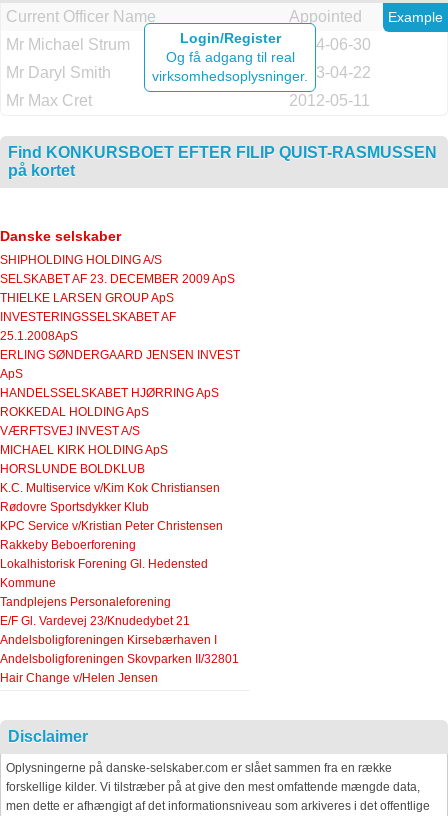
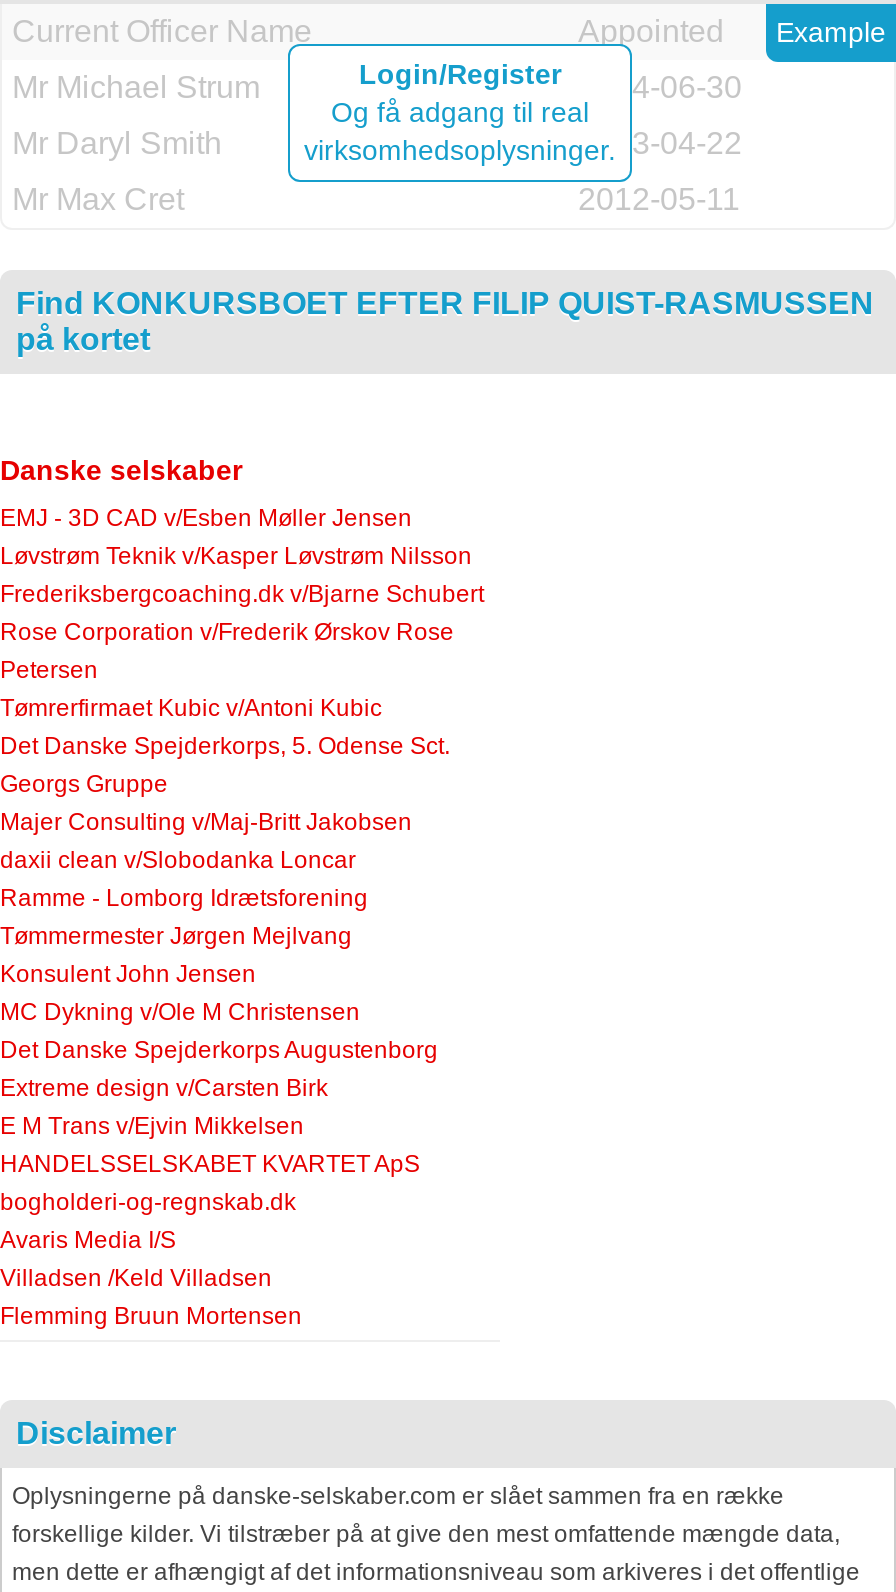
[0,253,240,685] SHIPHOLDING HOLDING A/S | SELSKABET AF 23. DECEMBER 2009 ApS | THIELKE LARSEN GROUP ApS | INVESTERINGSSELSKABET AF | 25.1.2008ApS | ERLING SØNDERGAARD JENSEN INVEST | ApS | HANDELSSELSKABET HJØRRING ApS | ROKKEDAL HOLDING ApS | VÆRFTSVEJ INVEST A/S | MICHAEL KIRK HOLDING ApS | HORSLUNDE BOLDKLUB | K.C. Multiservice v/Kim Kok Christiansen | Rødovre Sportsdykker Klub | KPC Service v/Kristian Peter Christensen | Rakkeby Beboerforening | Lokalhistorisk Forening Gl. Hedensted | Kommune | Tandplejens Personaleforening | E/F Gl. Vardevej 23/Knudedybet 21 | Andelsboligforeningen Kirsebærhaven I | Andelsboligforeningen Skovparken II/32801 | Hair Change v/Helen Jensen -> [0,504,484,1330] EMJ - 3D CAD v/Esben Møller Jensen | Løvstrøm Teknik v/Kasper Løvstrøm Nilsson | Frederiksbergcoaching.dk v/Bjarne Schubert | Rose Corporation v/Frederik Ørskov Rose | Petersen | Tømrerfirmaet Kubic v/Antoni Kubic | Det Danske Spejderkorps, 5. Odense Sct. | Georgs Gruppe | Majer Consulting v/Maj-Britt Jakobsen | daxii clean v/Slobodanka Loncar | Ramme - Lomborg Idrætsforening | Tømmermester Jørgen Mejlvang | Konsulent John Jensen | MC Dykning v/Ole M Christensen | Det Danske Spejderkorps Augustenborg | Extreme design v/Carsten Birk | E M Trans v/Ejvin Mikkelsen | HANDELSSELSKABET KVARTET ApS | bogholderi-og-regnskab.dk | Avaris Media I/S | Villadsen /Keld Villadsen | Flemming Bruun Mortensen

